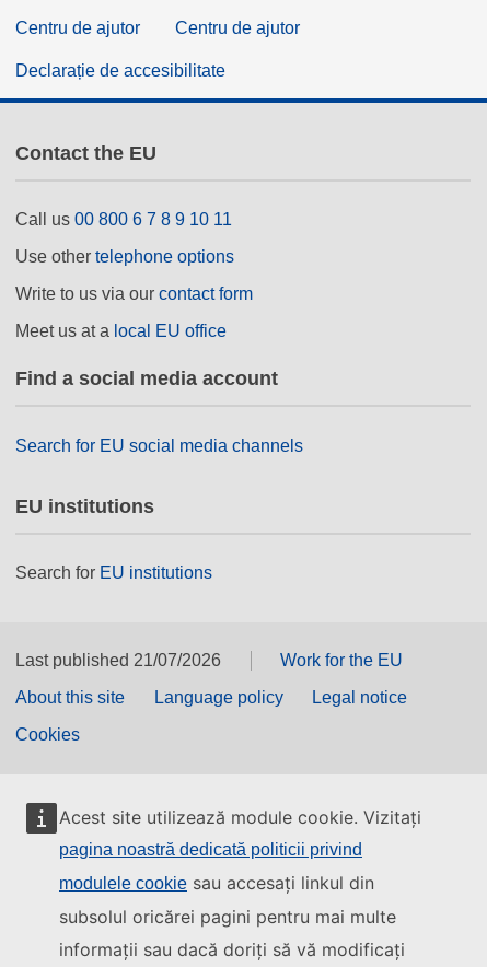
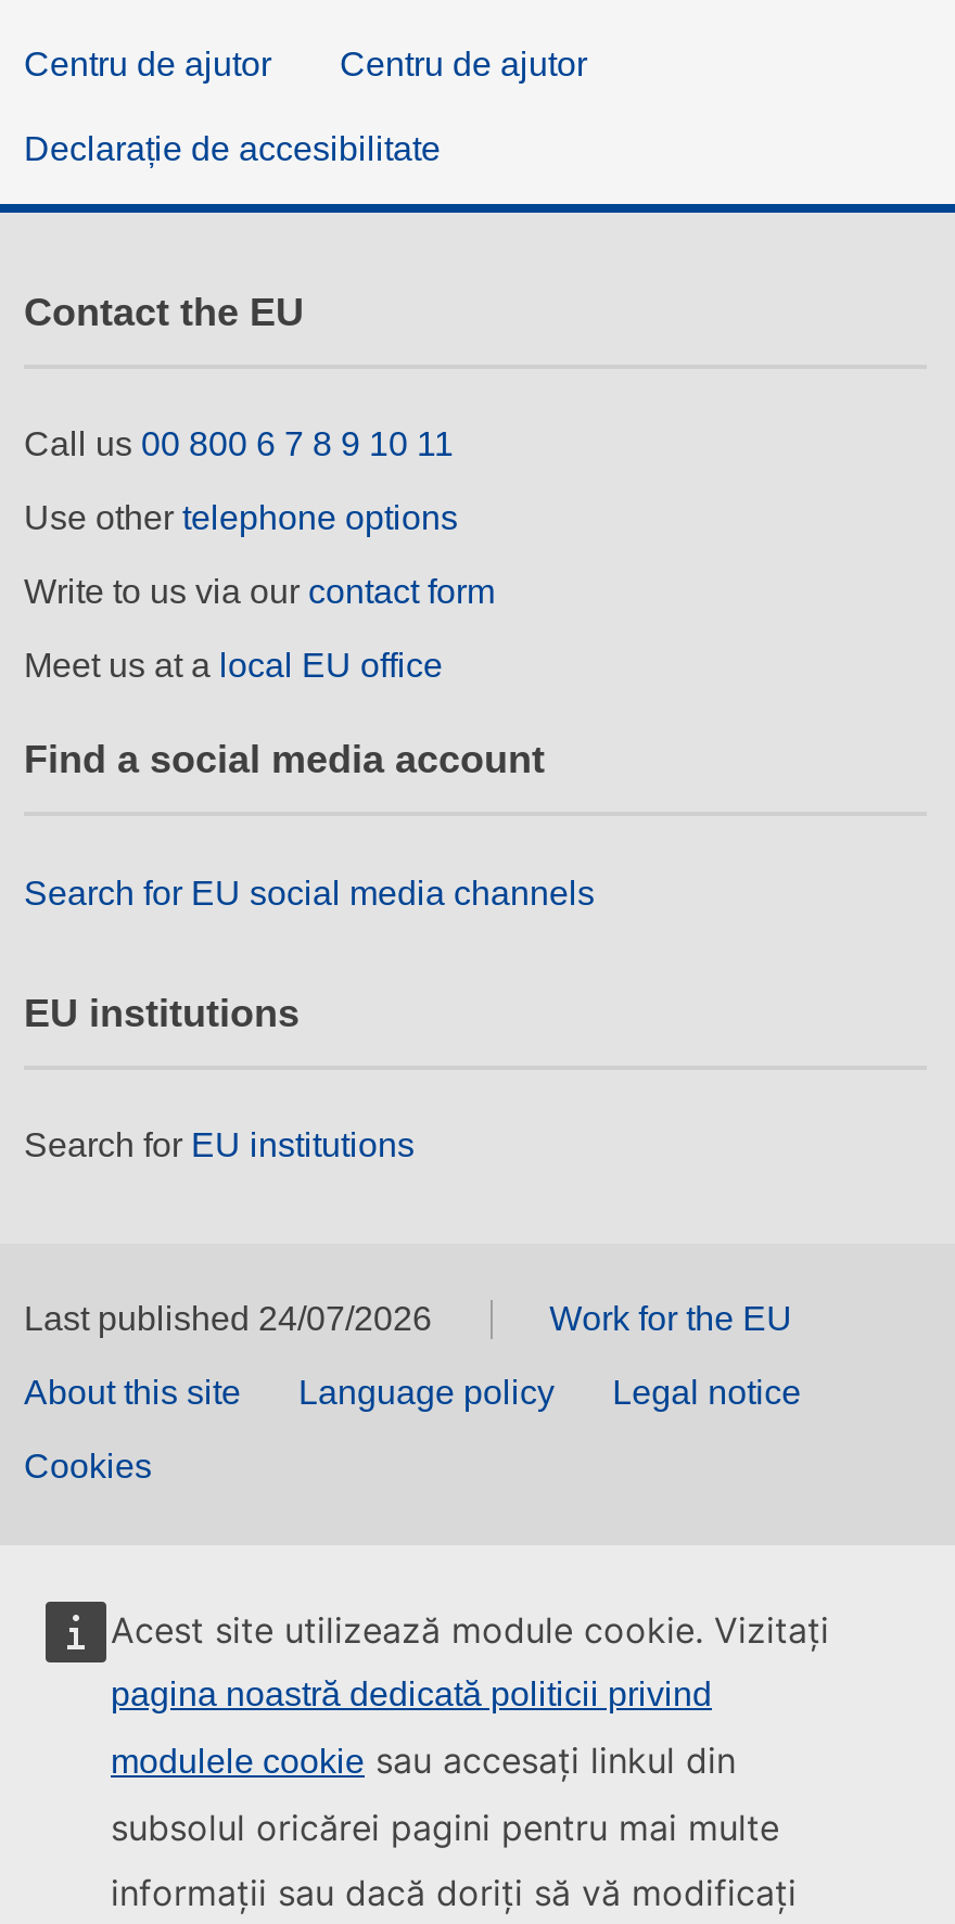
[15,651,221,670] Last published 21/07/2026 -> [24,1301,432,1338] Last published 24/07/2026

